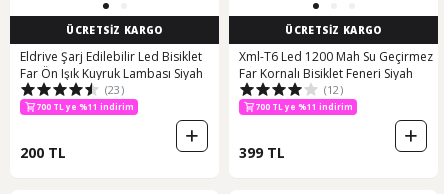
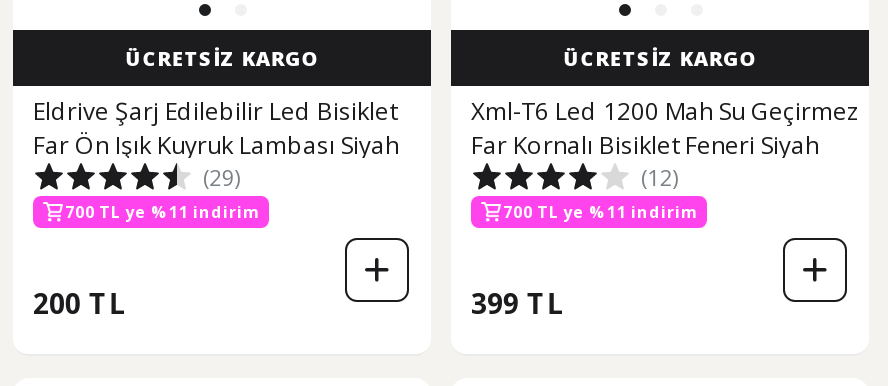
[105,81,124,96] (23) -> [203,161,240,191] (29)

